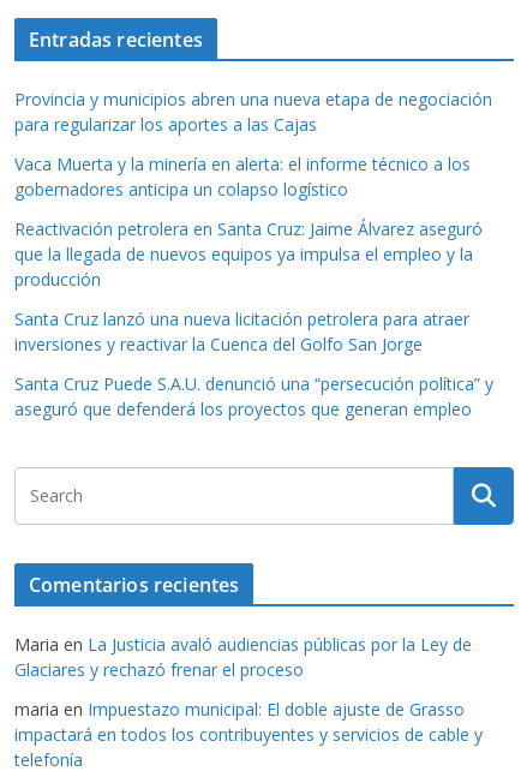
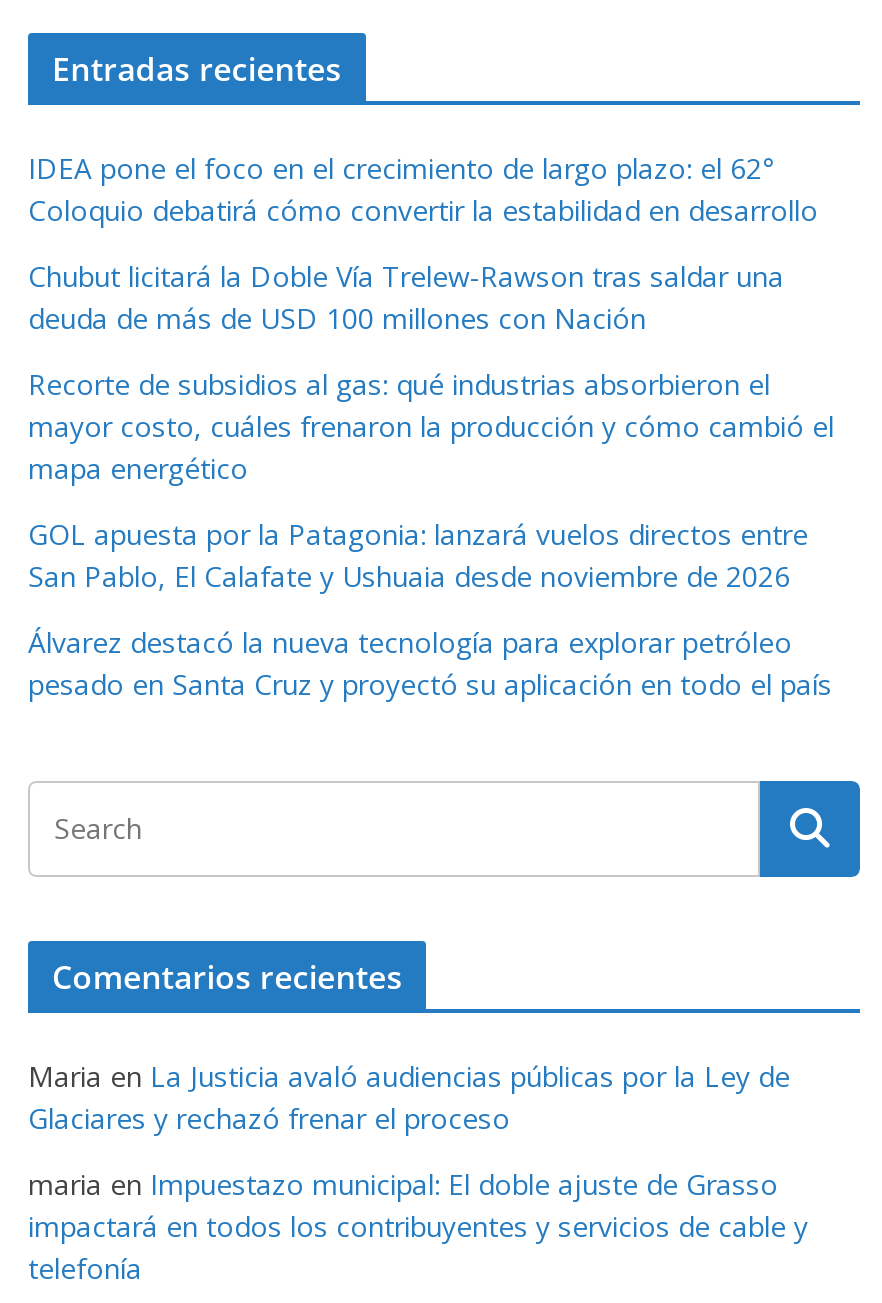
[14,88,492,136] Provincia y municipios abren una nueva etapa de negociación | para regularizar los aportes a las Cajas -> [28,150,818,230] IDEA pone el foco en el crecimiento de largo plazo: el 62° | Coloquio debatirá cómo convertir la estabilidad en desarrollo
[14,153,471,201] Vaca Muerta y la minería en alerta: el informe técnico a los | gobernadores anticipa un colapso logístico -> [28,258,784,338] Chubut licitará la Doble Vía Trelew-Rawson tras saldar una | deuda de más de USD 100 millones con Nación
[14,218,483,291] Reactivación petrolera en Santa Cruz: Jaime Álvarez aseguró | que la llegada de nuevos equipos ya impulsa el empleo y la | producción -> [28,366,834,488] Recorte de subsidios al gas: qué industrias absorbieron el | mayor costo, cuáles frenaron la producción y cómo cambió el | mapa energético
[14,308,469,356] Santa Cruz lanzó una nueva licitación petrolera para atraer | inversiones y reactivar la Cuenca del Golfo San Jorge -> [28,516,808,596] GOL apuesta por la Patagonia: lanzará vuelos directos entre | San Pablo, El Calafate y Ushuaia desde noviembre de 2026
[14,373,493,421] Santa Cruz Puede S.A.U. denunció una “persecución política” y | aseguró que defenderá los proyectos que generan empleo -> [28,624,832,704] Álvarez destacó la nueva tecnología para explorar petróleo | pesado en Santa Cruz y proyectó su aplicación en todo el país

